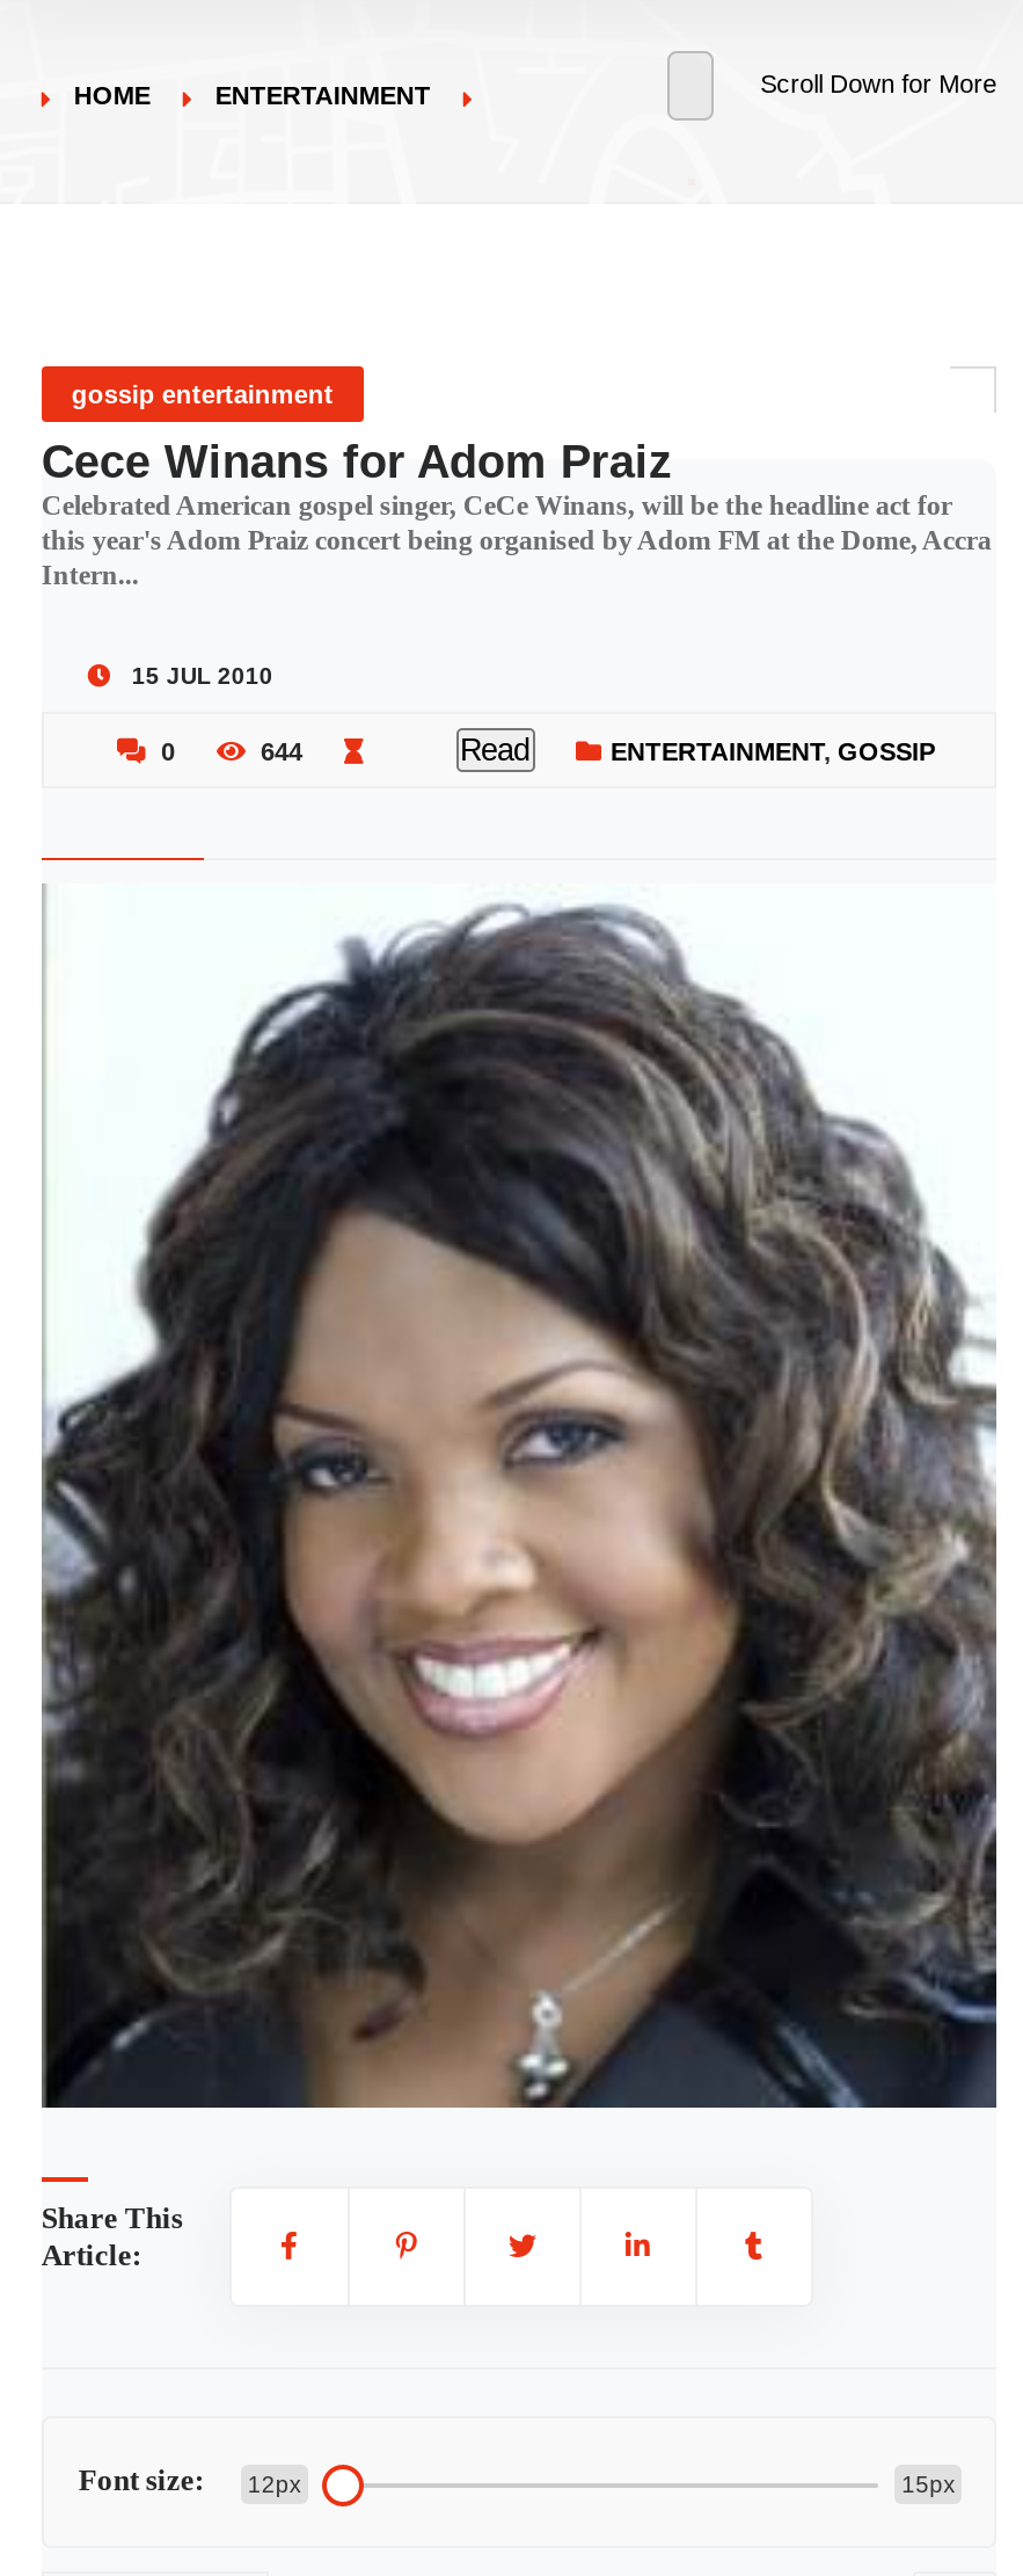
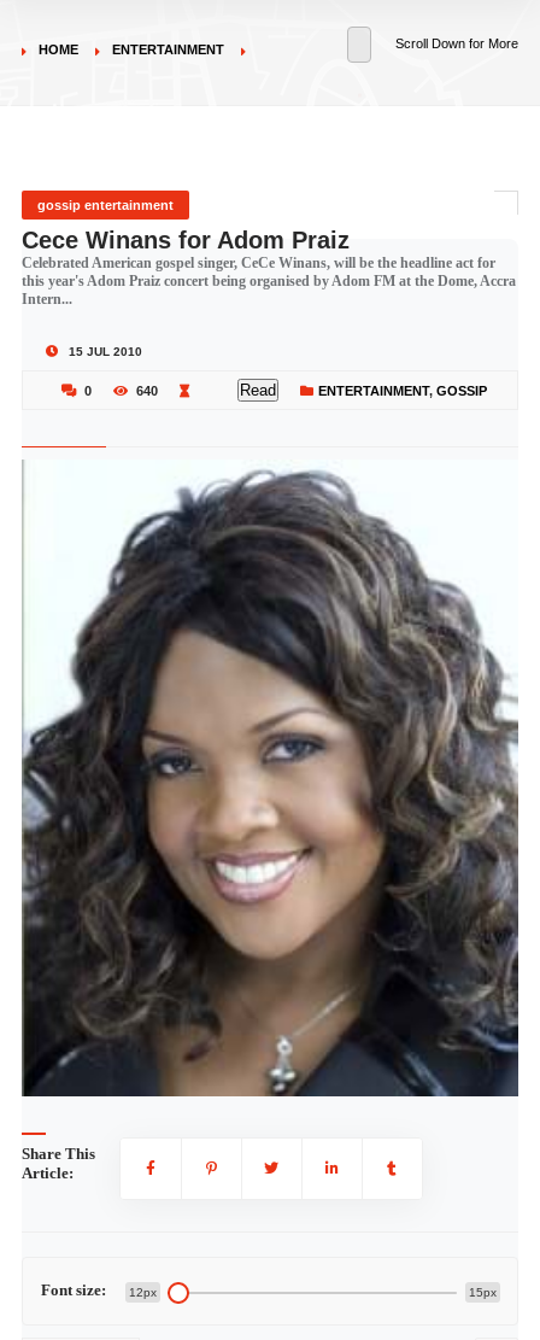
[254,737,302,765] 644 -> [132,384,157,398] 640

